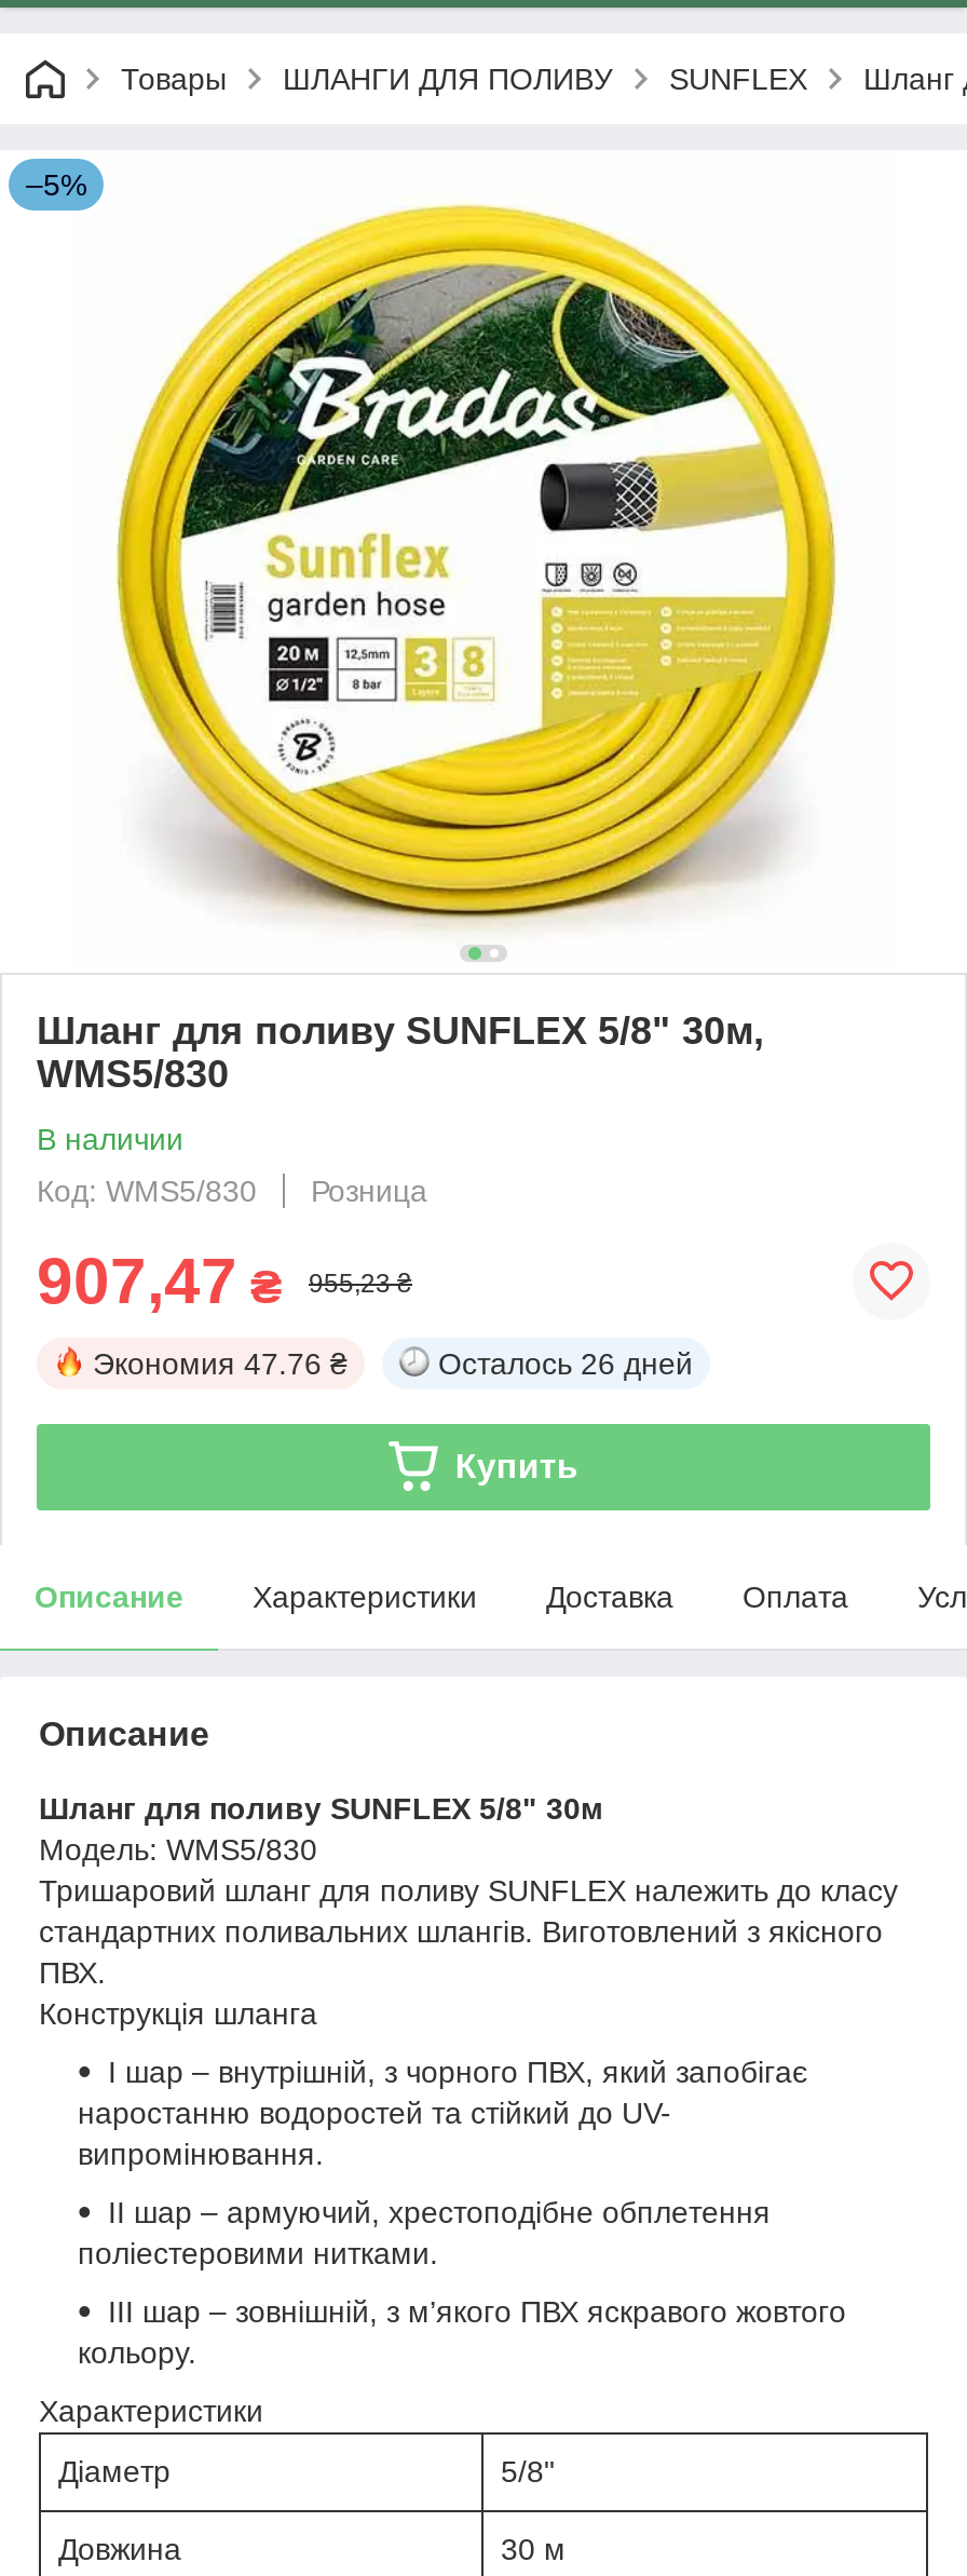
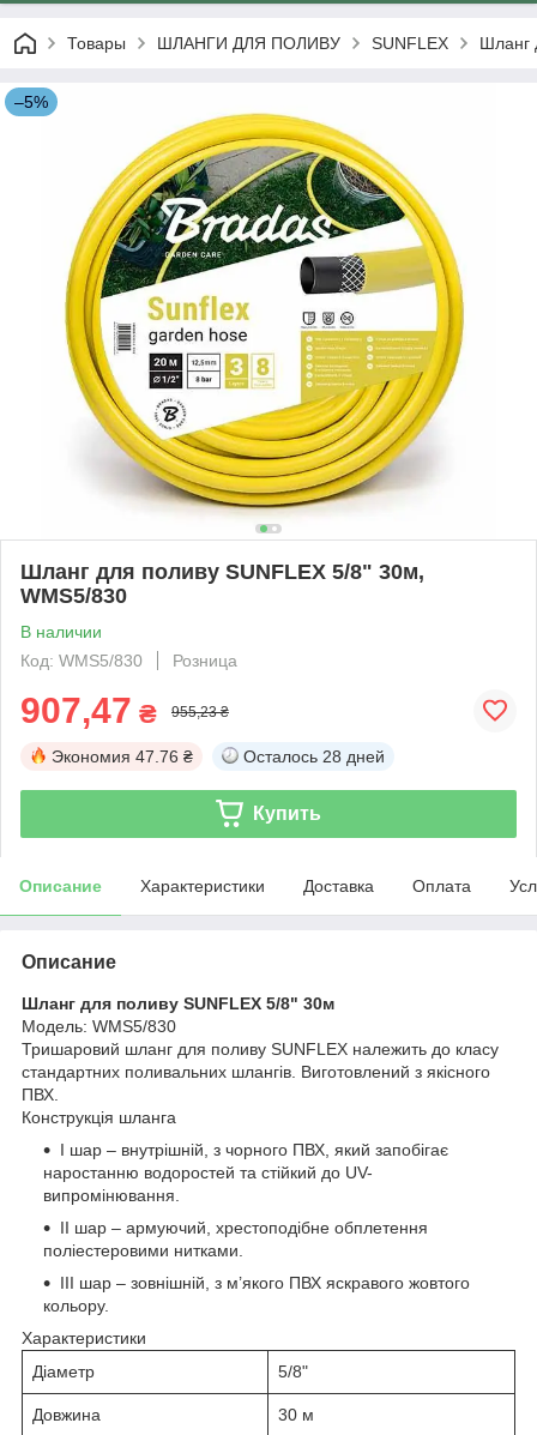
[438,1346,693,1380] Осталось 26 дней -> [243,747,385,766] Осталось 28 дней

